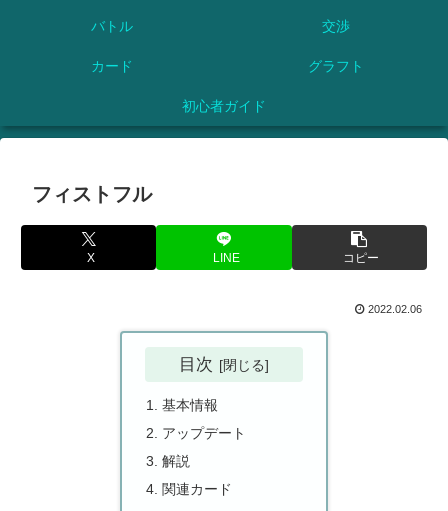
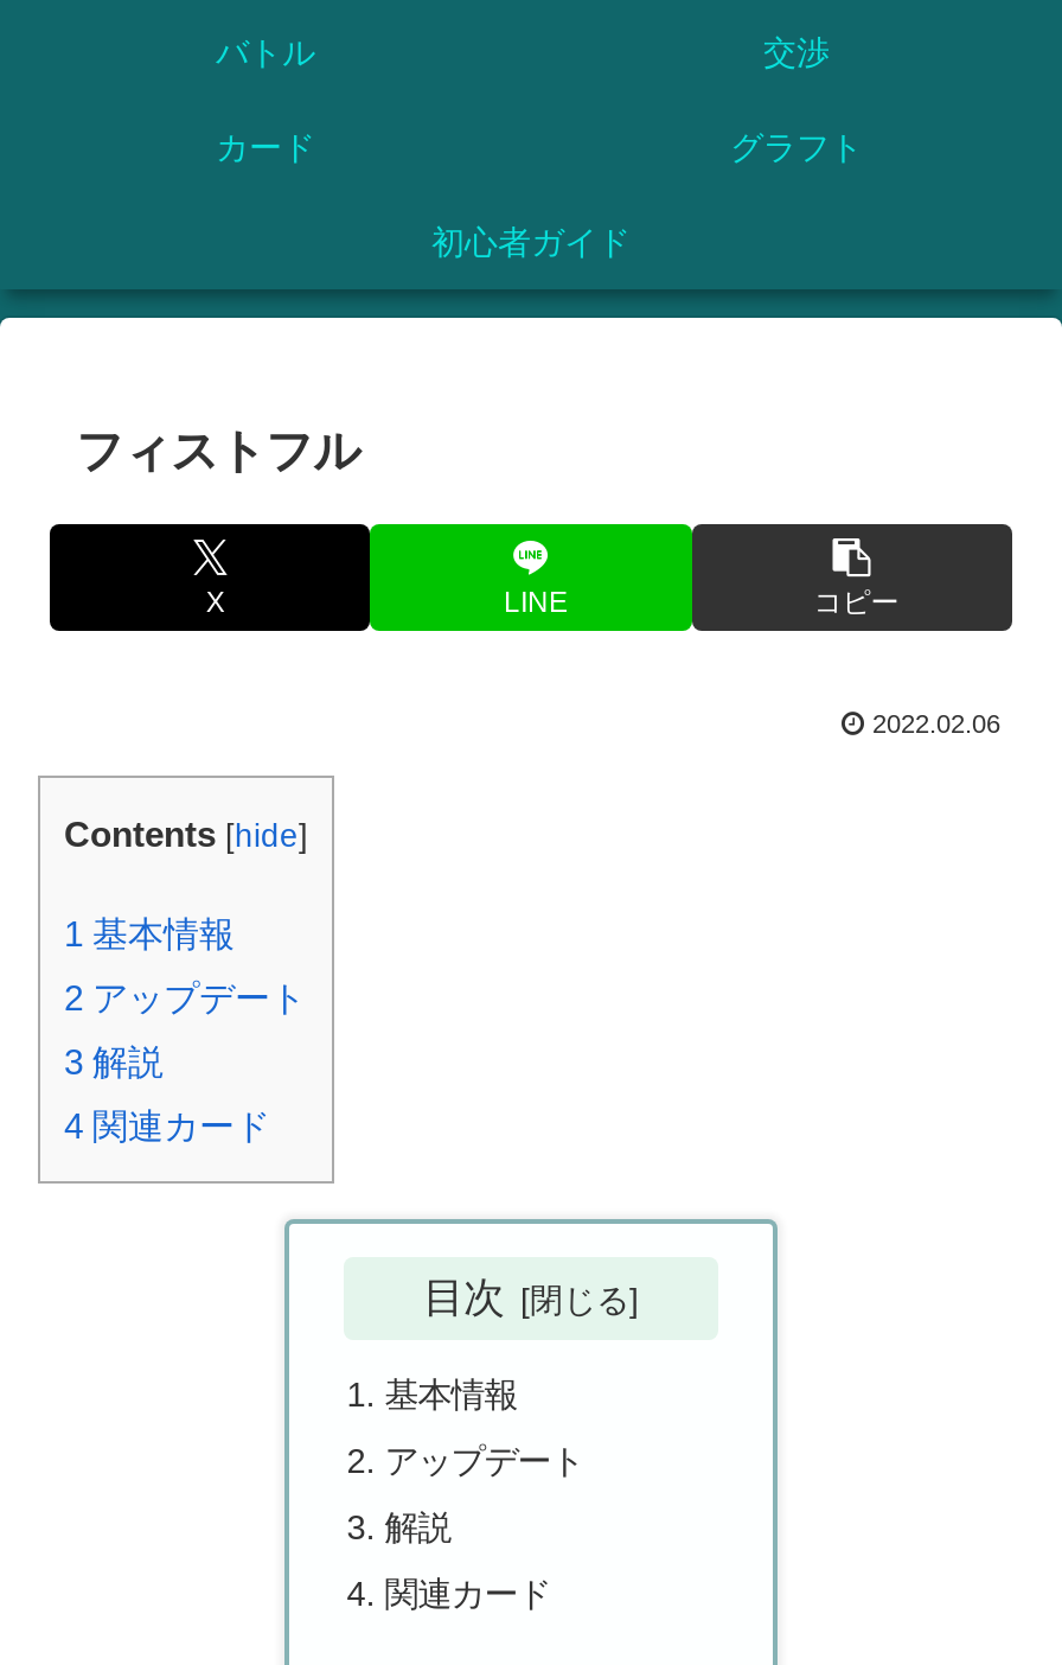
none -> [64,813,308,1146] Contents [hide] | 1基本情報 | 2アップデート | 3解説 | 4関連カード

